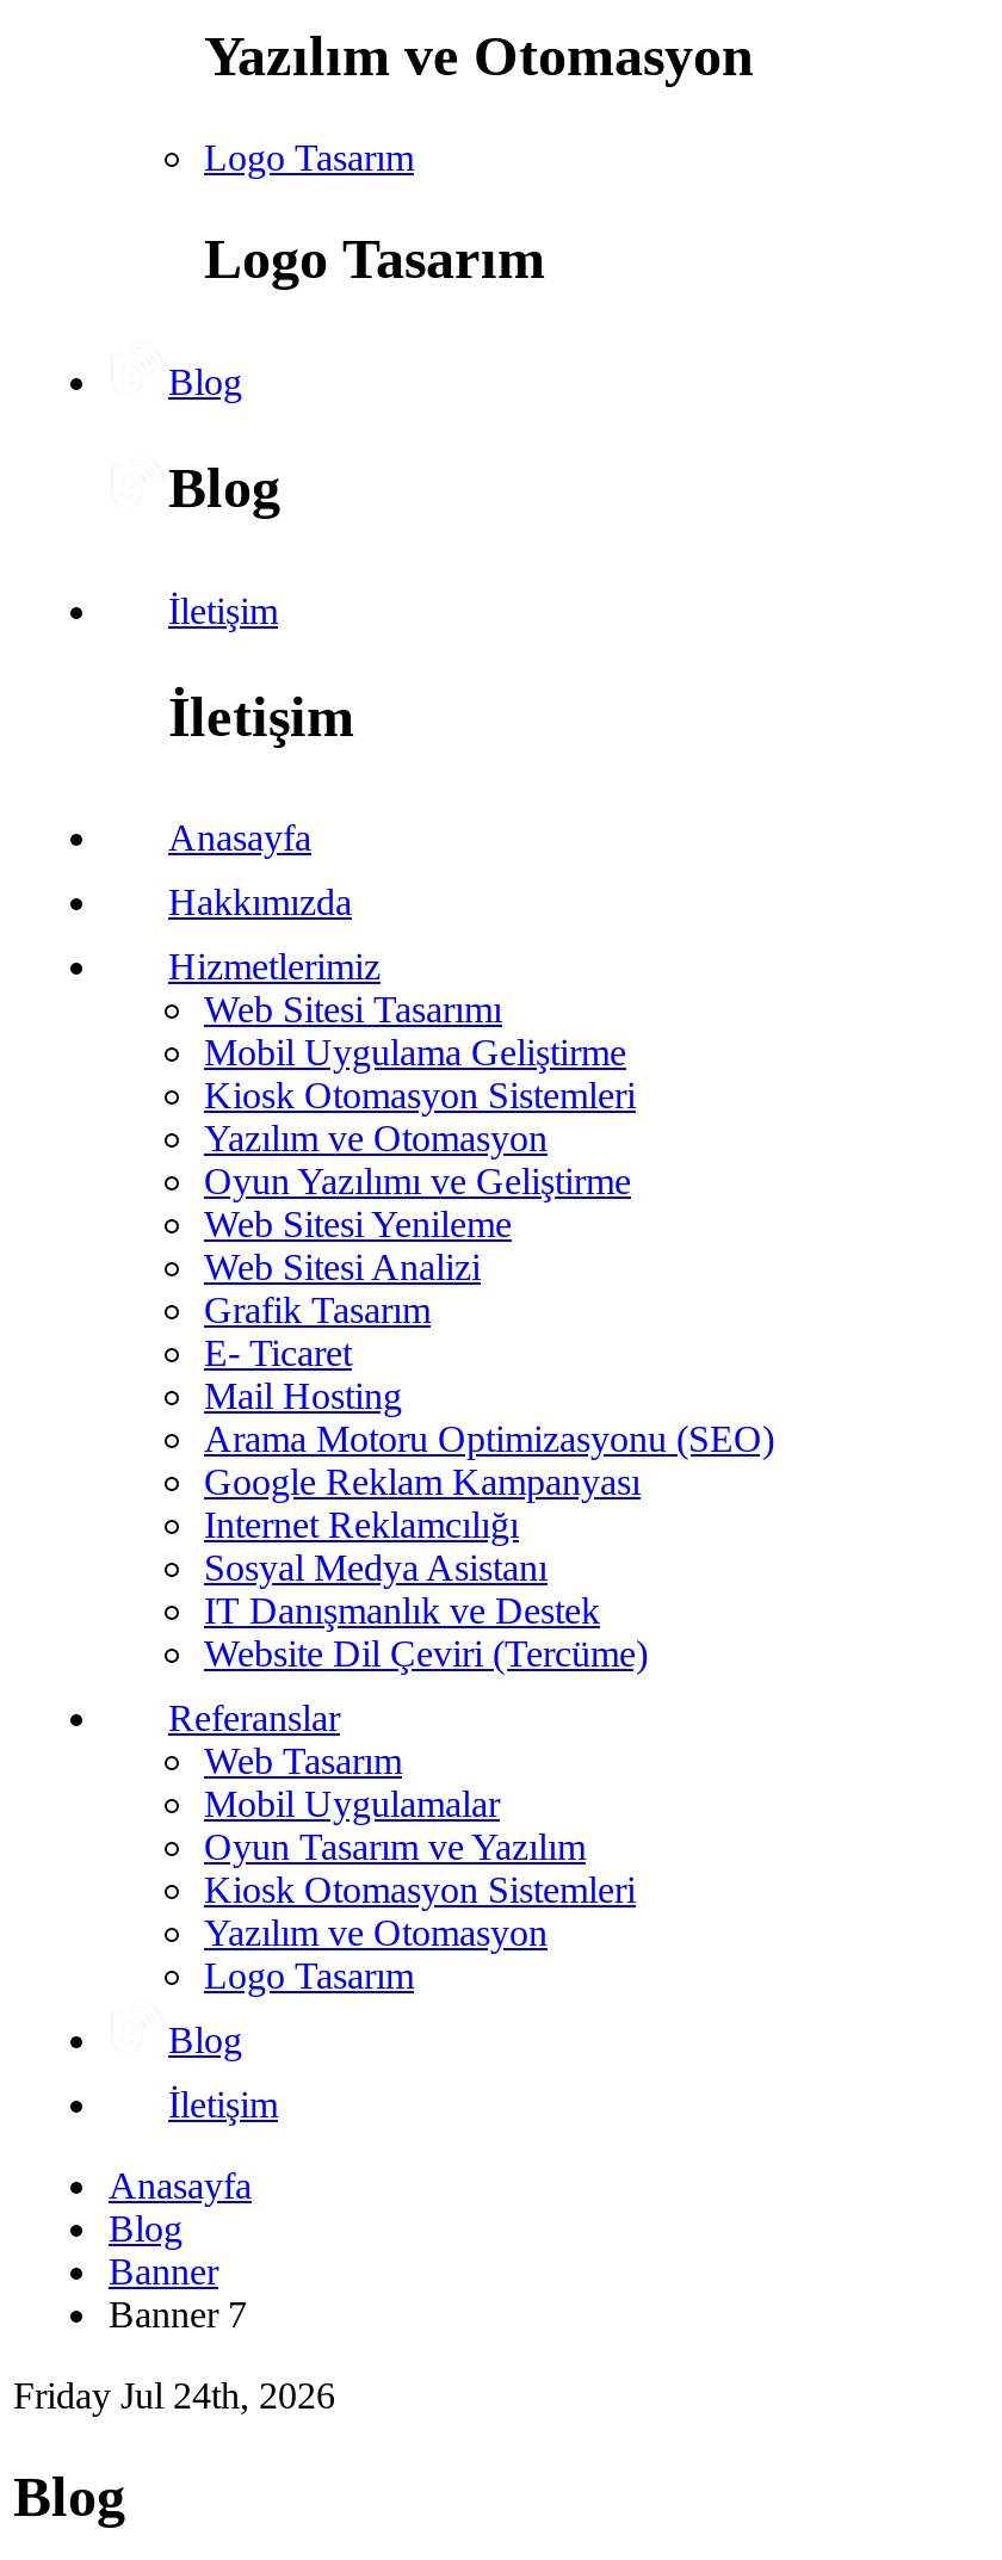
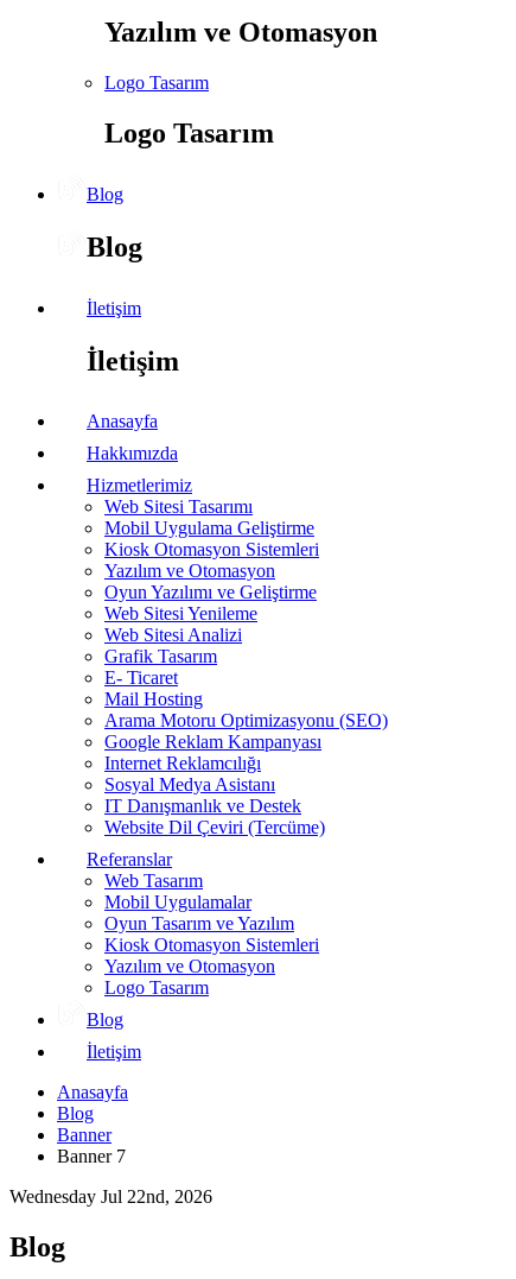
[13,2376,335,2417] Friday Jul 24th, 2026 -> [9,1187,212,1207] Wednesday Jul 22nd, 2026

